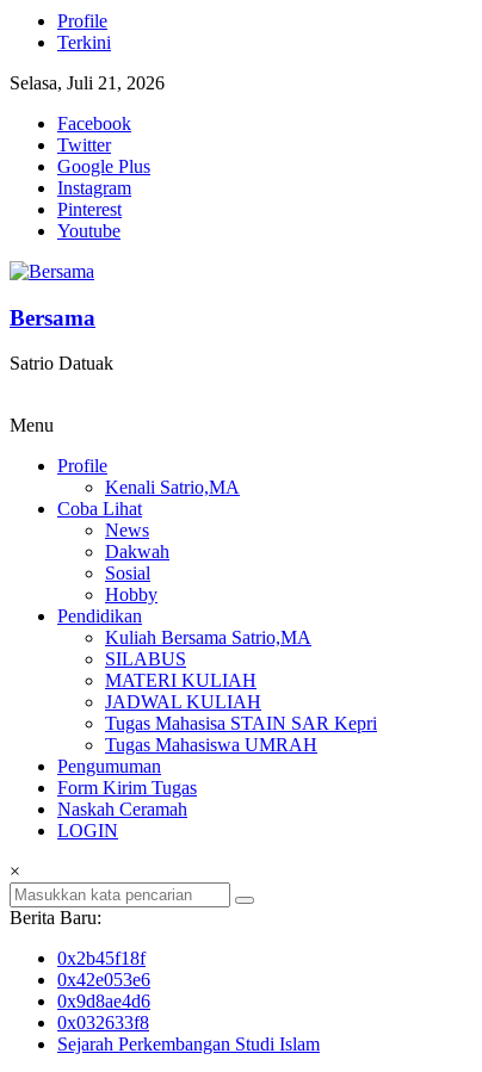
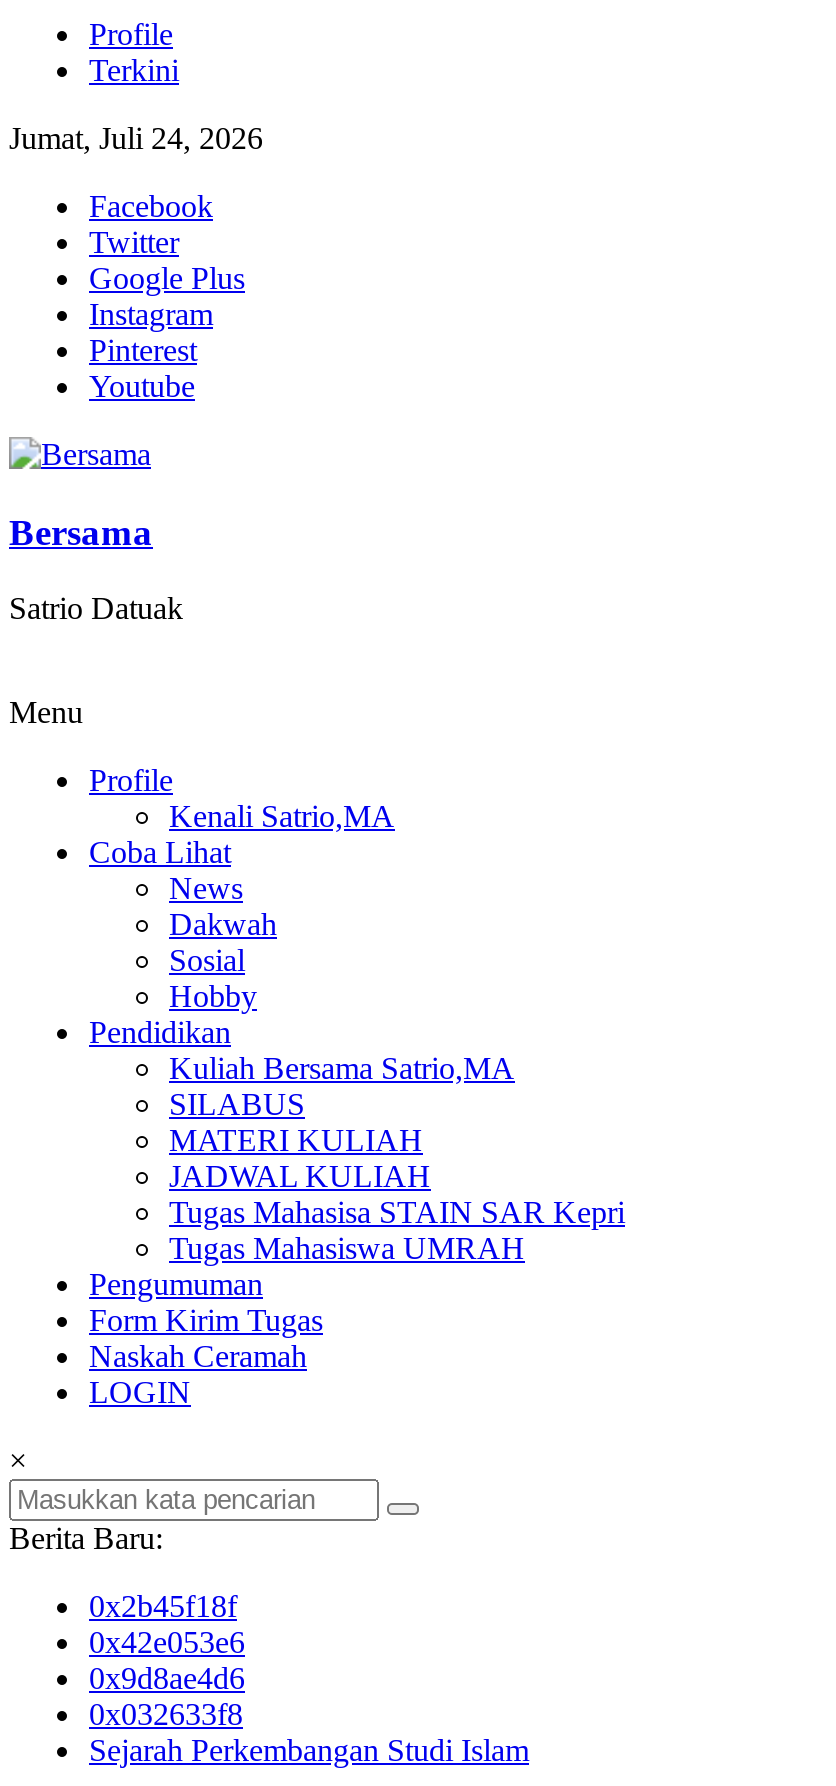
[10,73,165,93] Selasa, Juli 21, 2026 -> [9,121,263,155] Jumat, Juli 24, 2026

